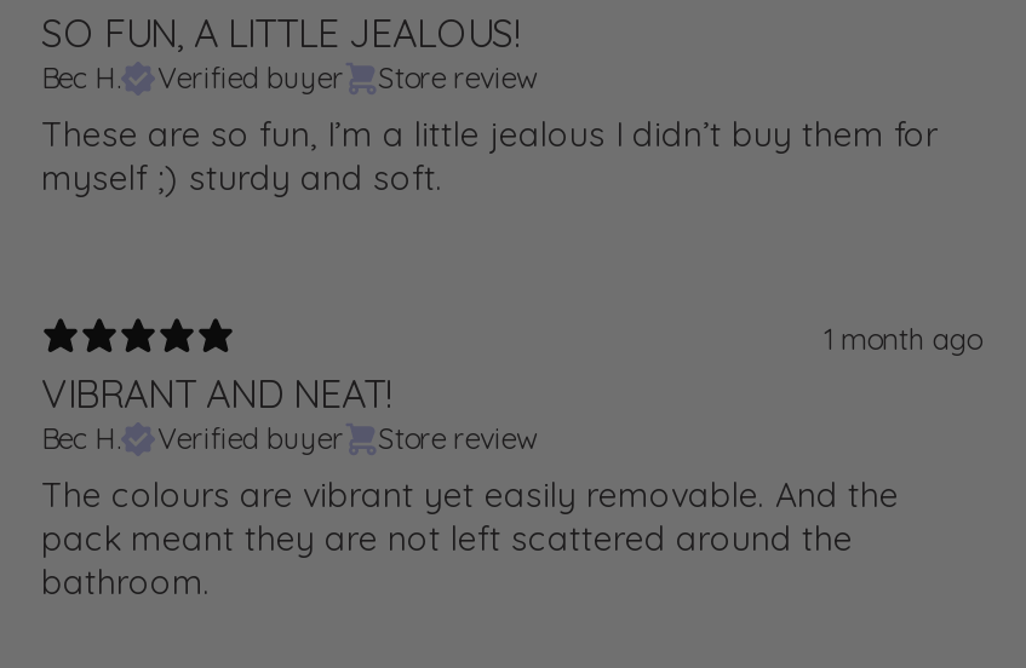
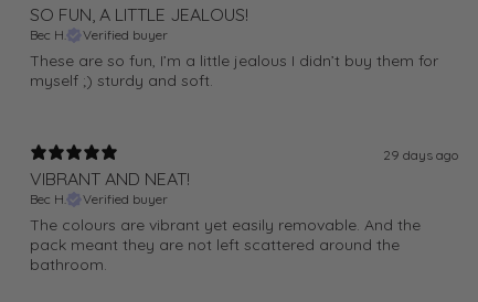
[378,59,538,95] Store review -> none
[824,321,981,357] 1 month ago -> [383,146,458,163] 29 days ago
[378,419,538,455] Store review -> none

